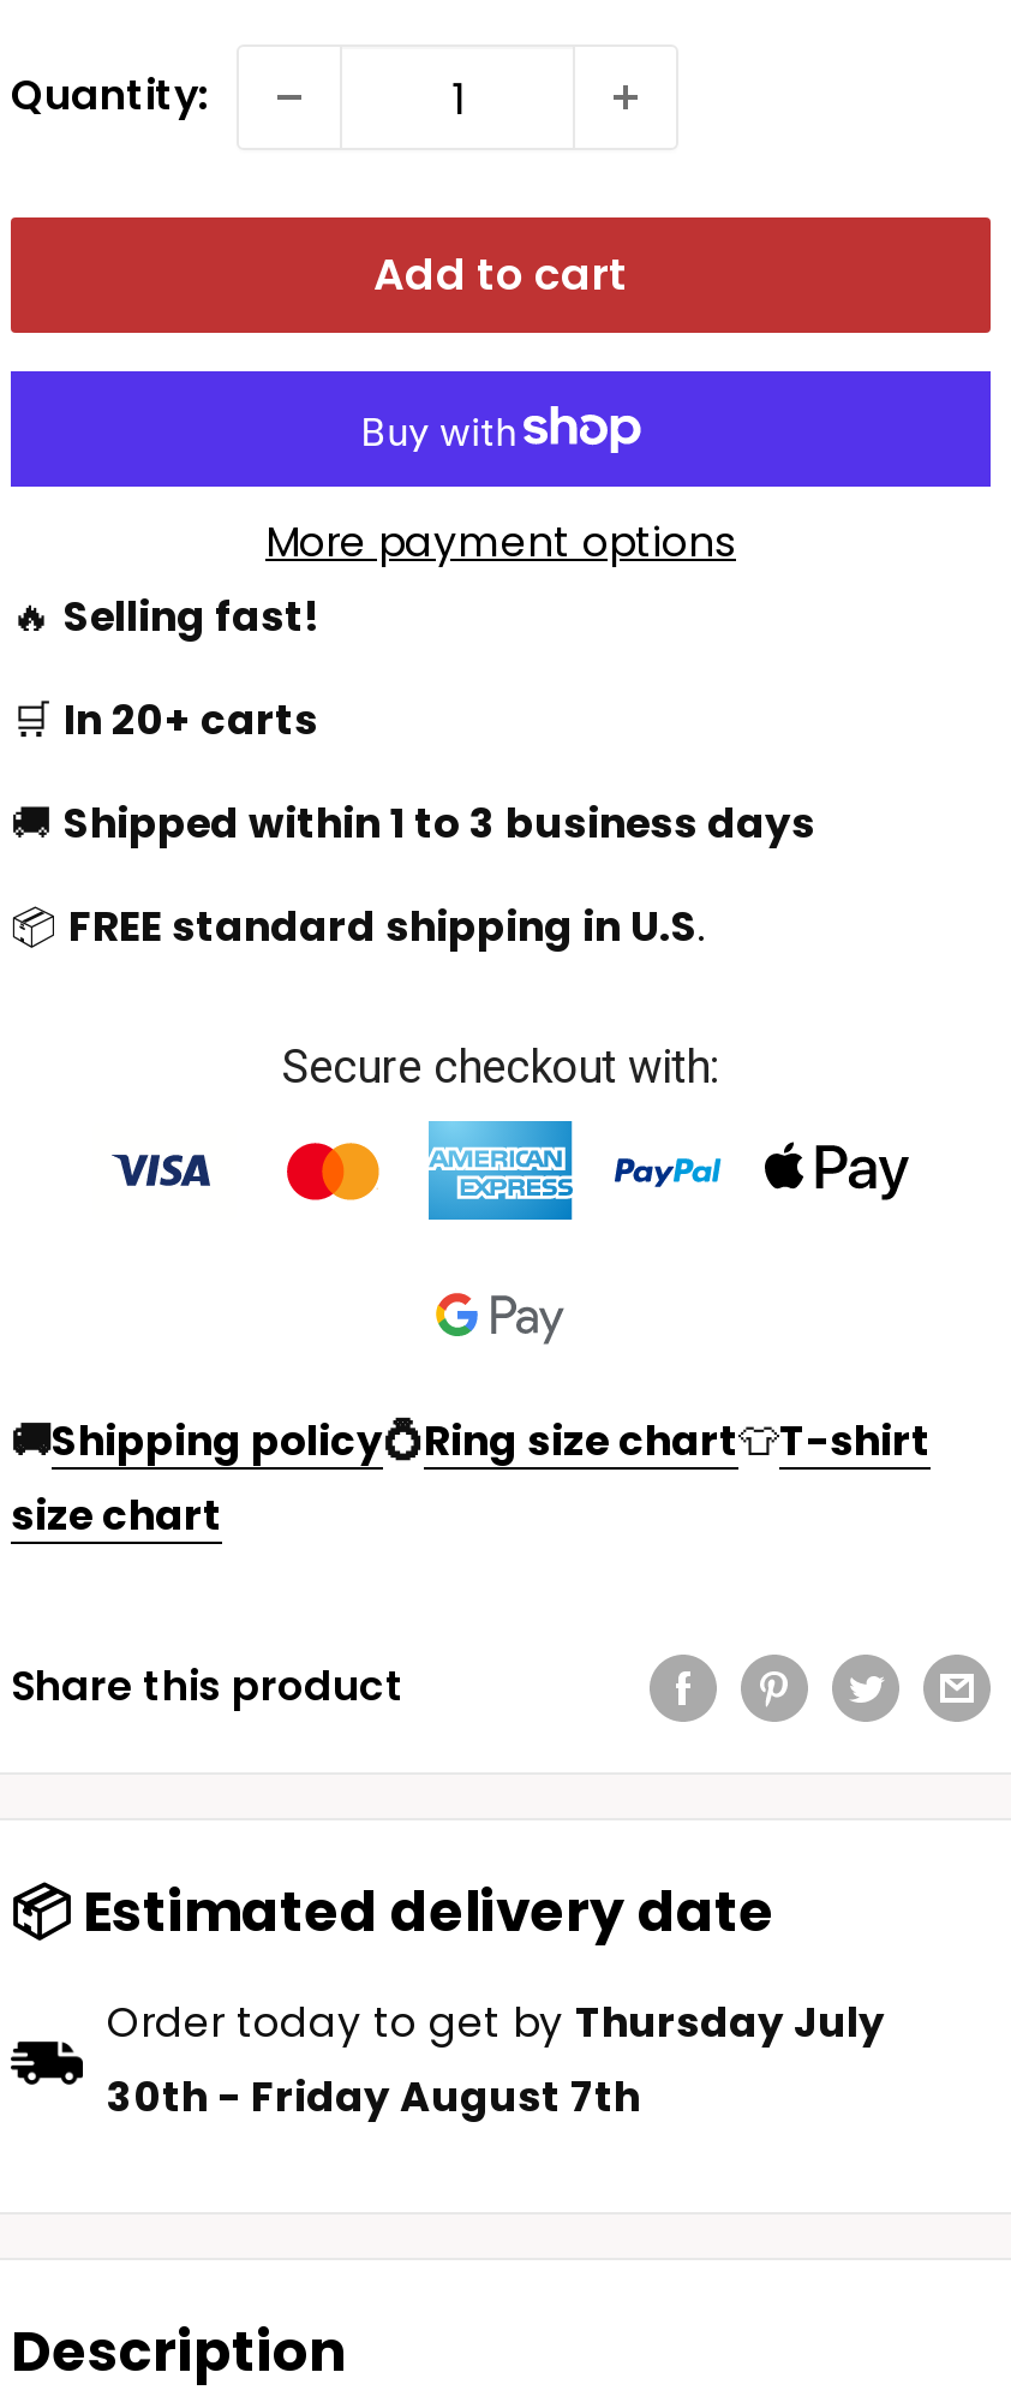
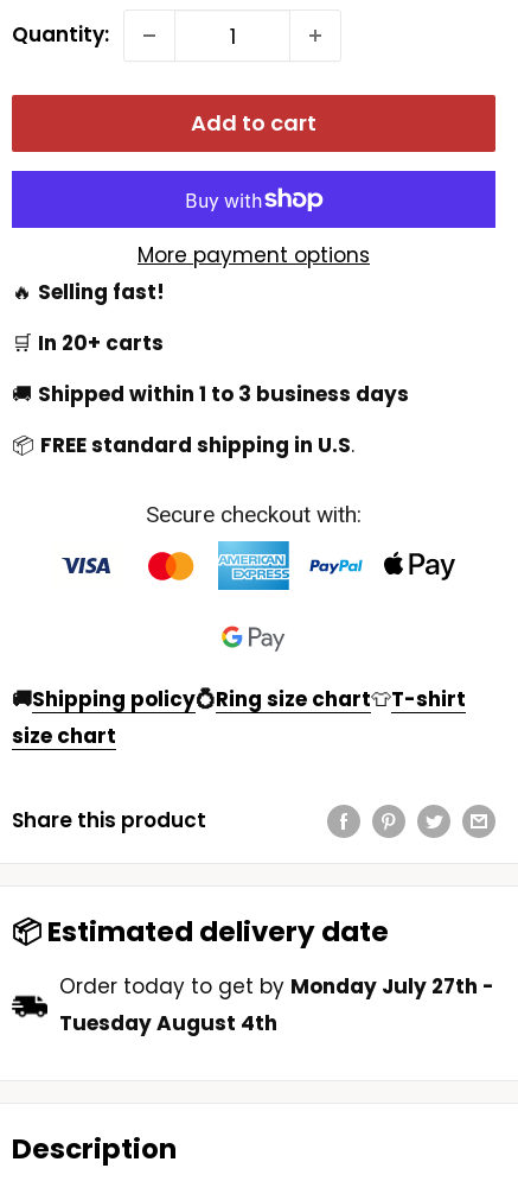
[107,1993,885,2125] Order today to get by Thursday July | 30th - Friday August 7th -> [59,972,494,1037] Order today to get by Monday July 27th - | Tuesday August 4th

